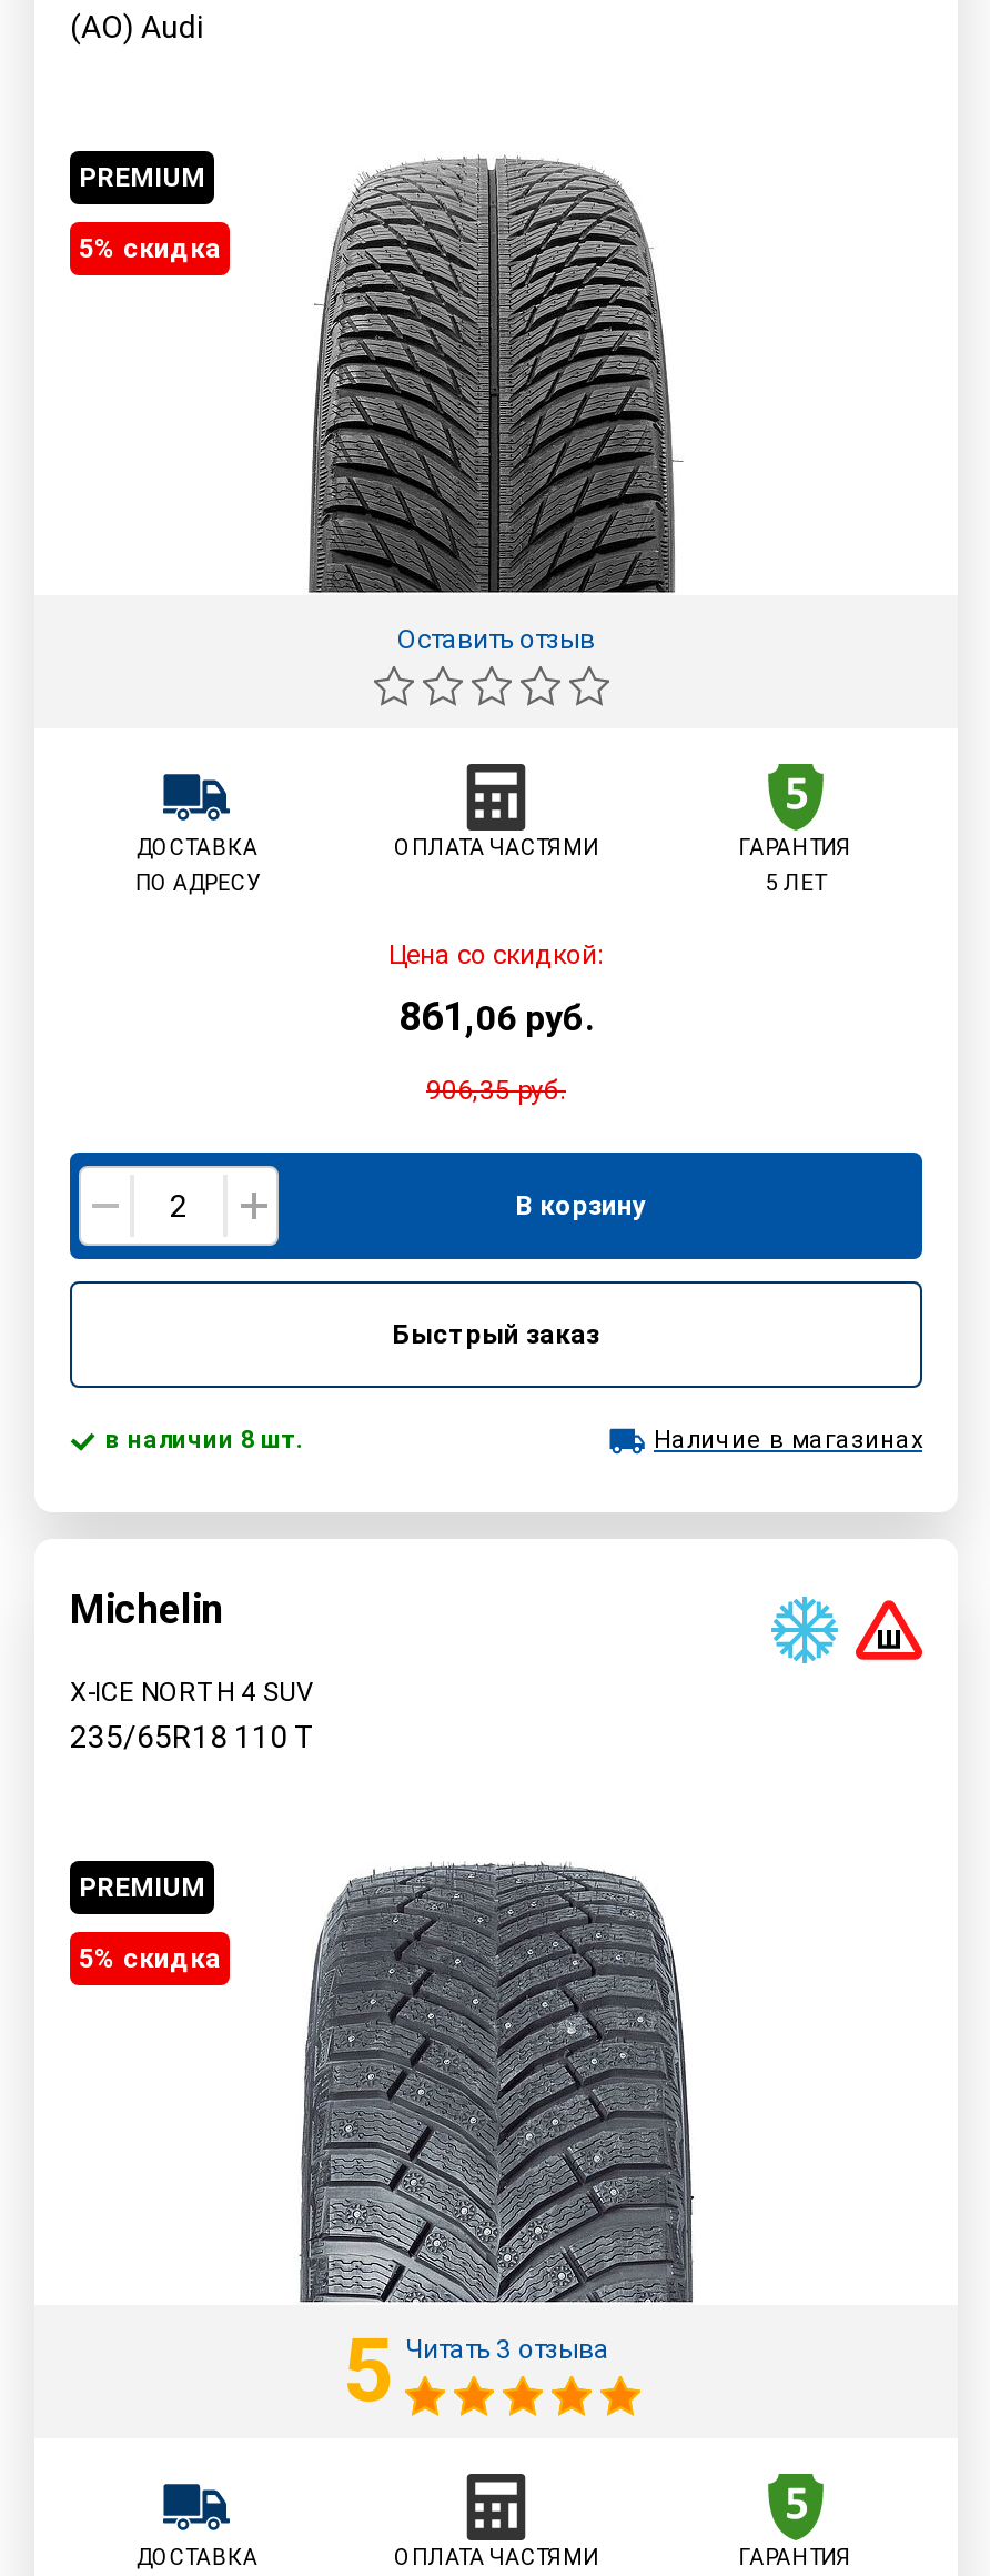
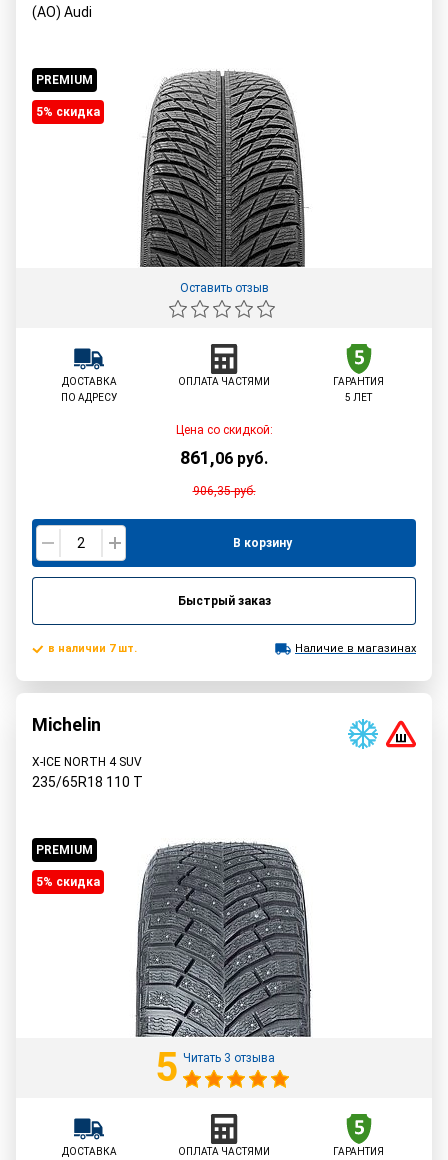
[105,1426,303,1455] в наличии 8 шт. -> [48,642,137,655] в наличии 7 шт.

